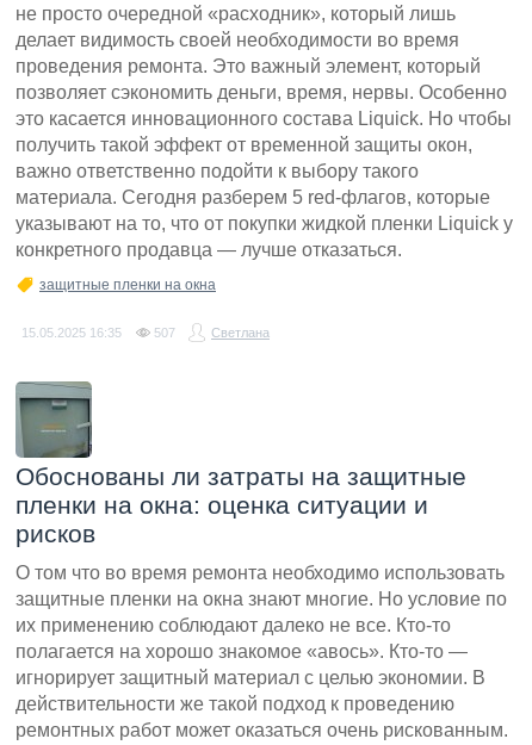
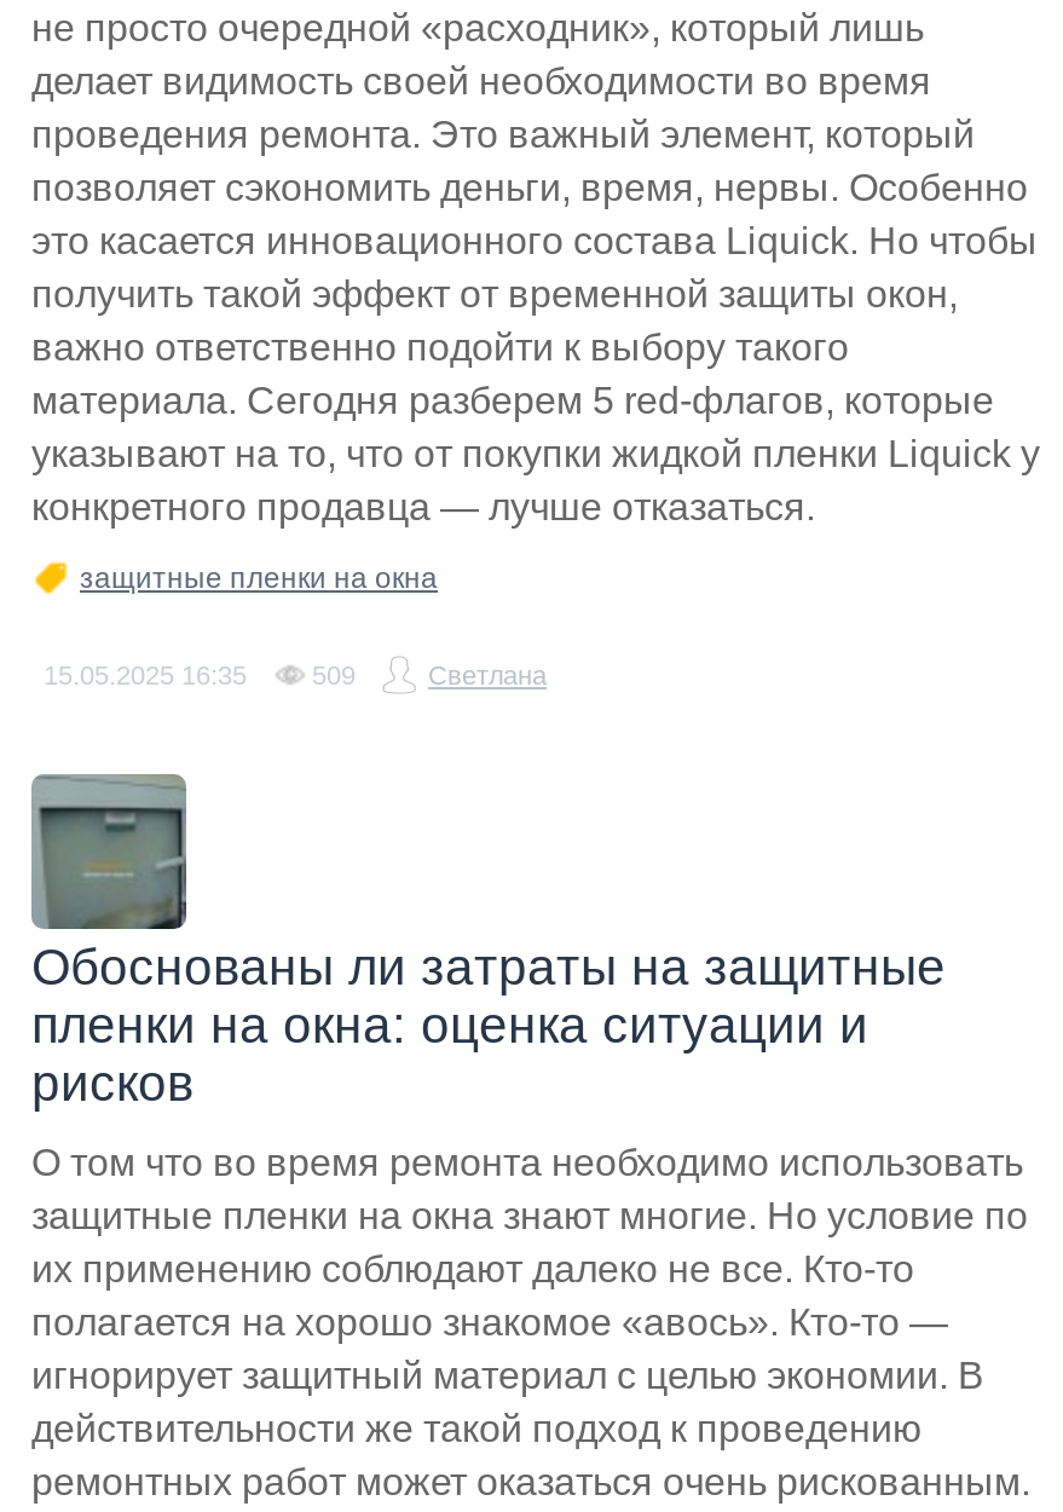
[154,325,175,340] 507 -> [312,660,356,689] 509

